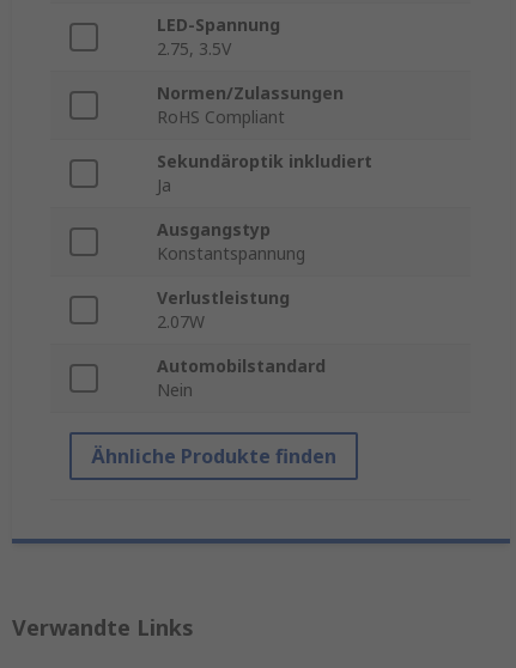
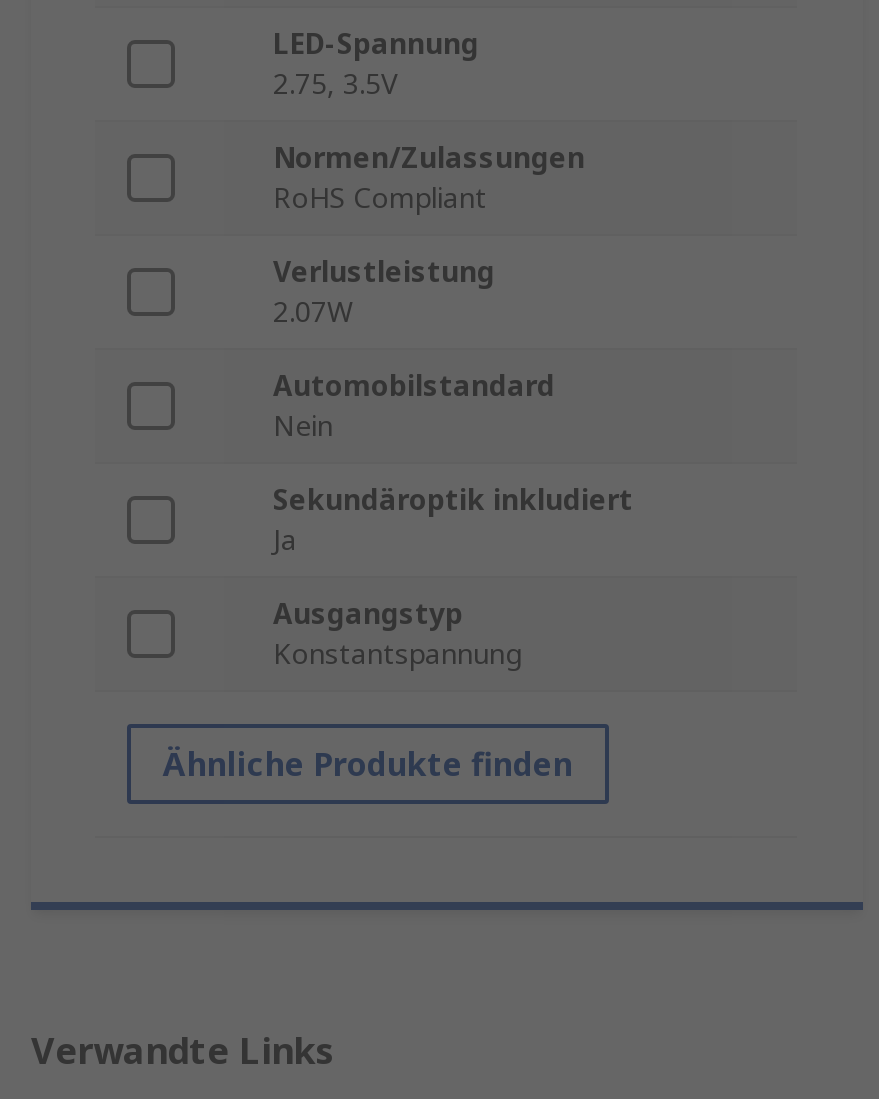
moved [157,150,372,265] -> [273,481,633,673]: Sekundäroptik inkludiert | Ja | Ausgangstyp | Konstantspannung
moved [157,287,326,402] -> [273,253,555,445]: Verlustleistung | 2.07W | Automobilstandard | Nein

